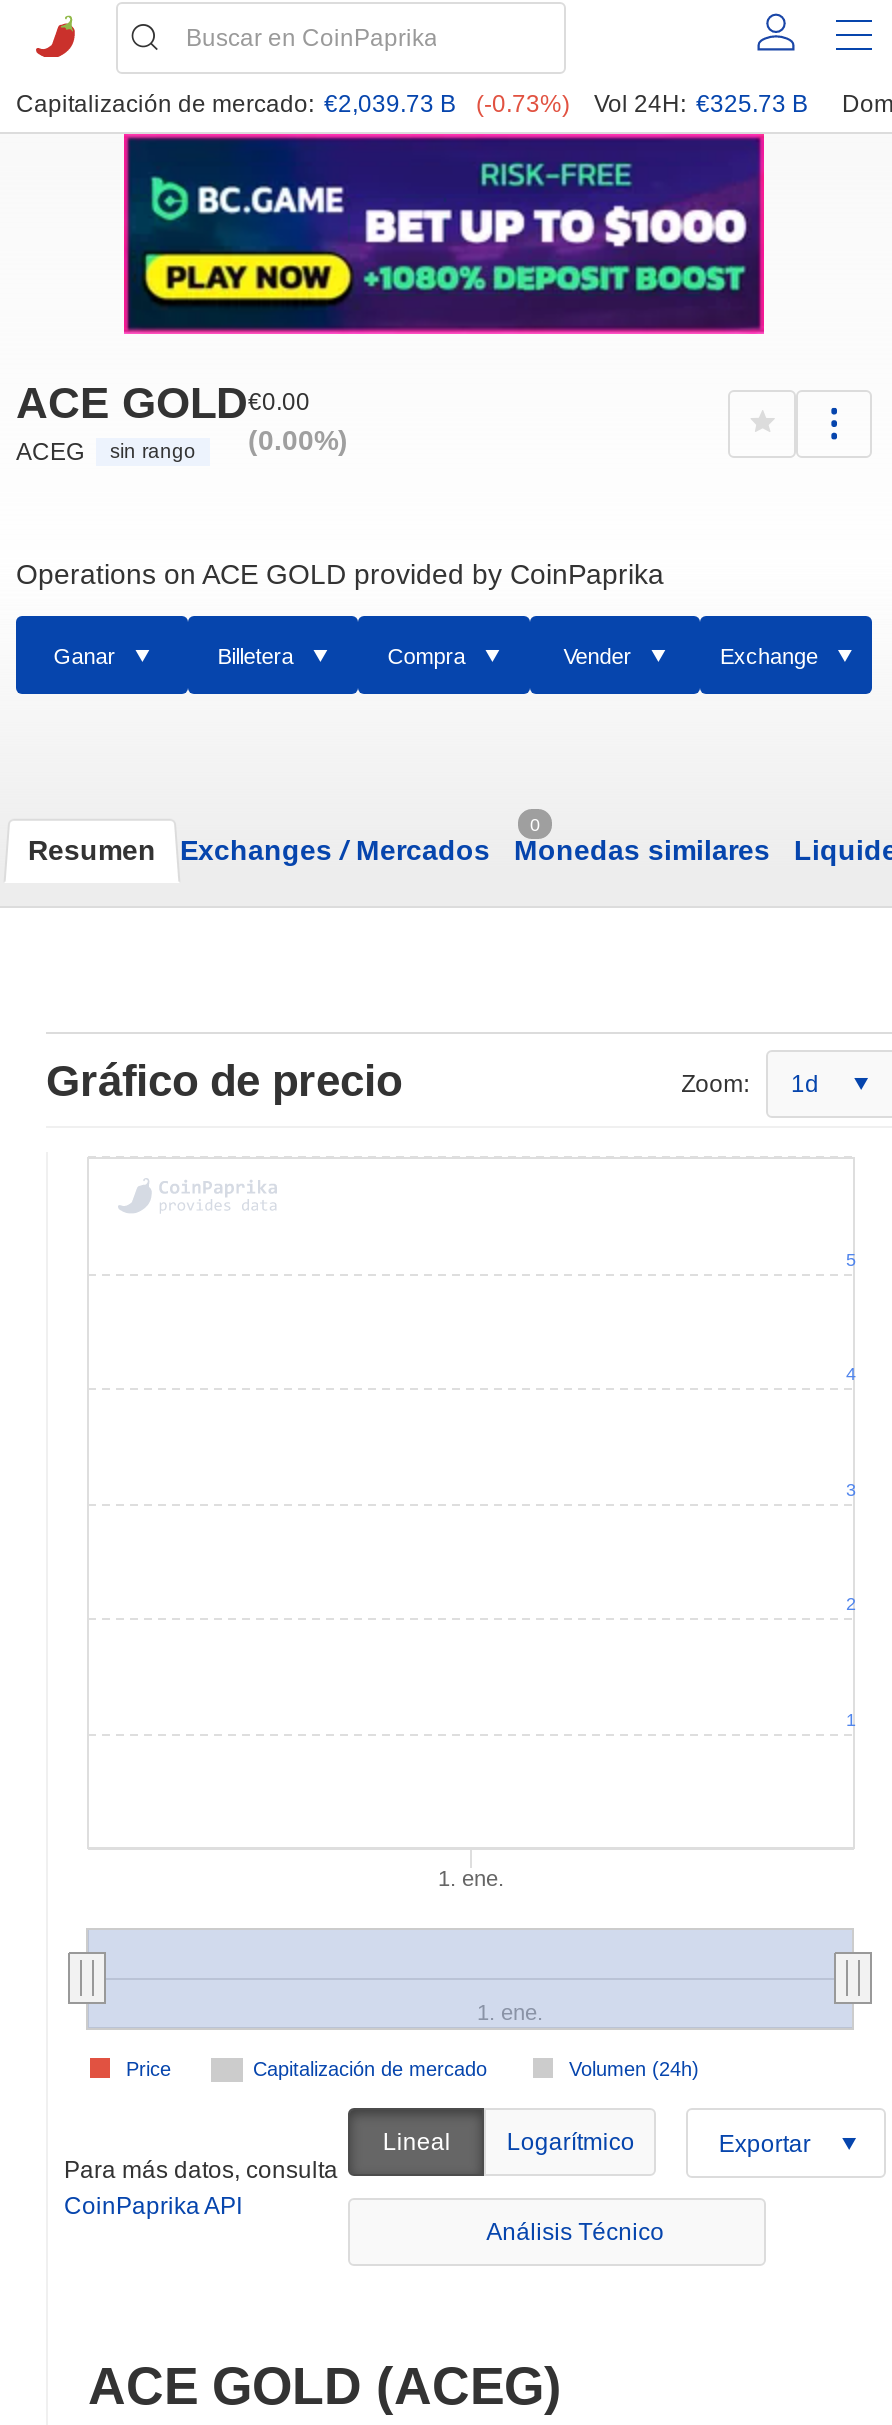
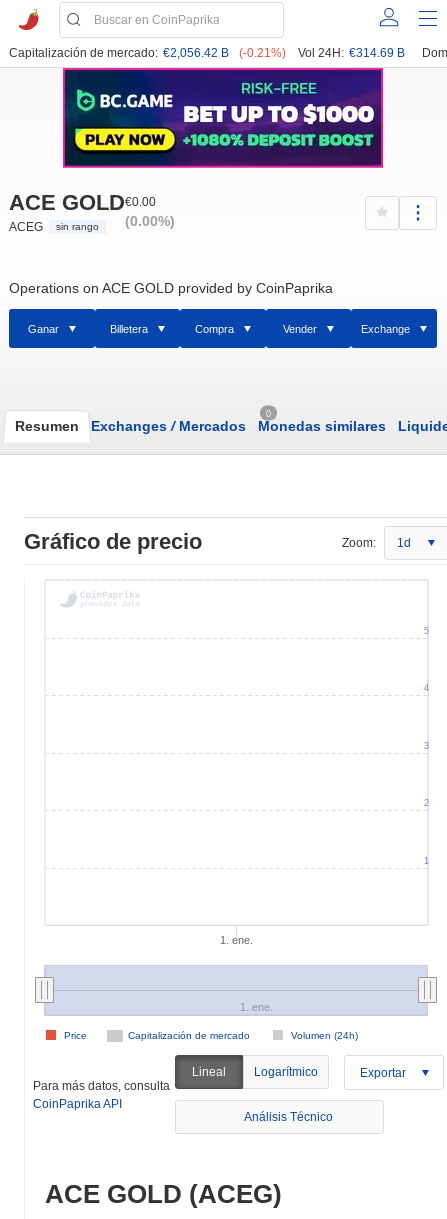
[16,90,456,118] Capitalización de mercado: €2,039.73 B -> [9,46,229,60] Capitalización de mercado: €2,056.42 B
[476,90,570,118] (-0.73%) -> [239,46,286,60] (-0.21%)
[594,90,808,118] Vol 24H: €325.73 B -> [298,46,405,60] Vol 24H: €314.69 B

